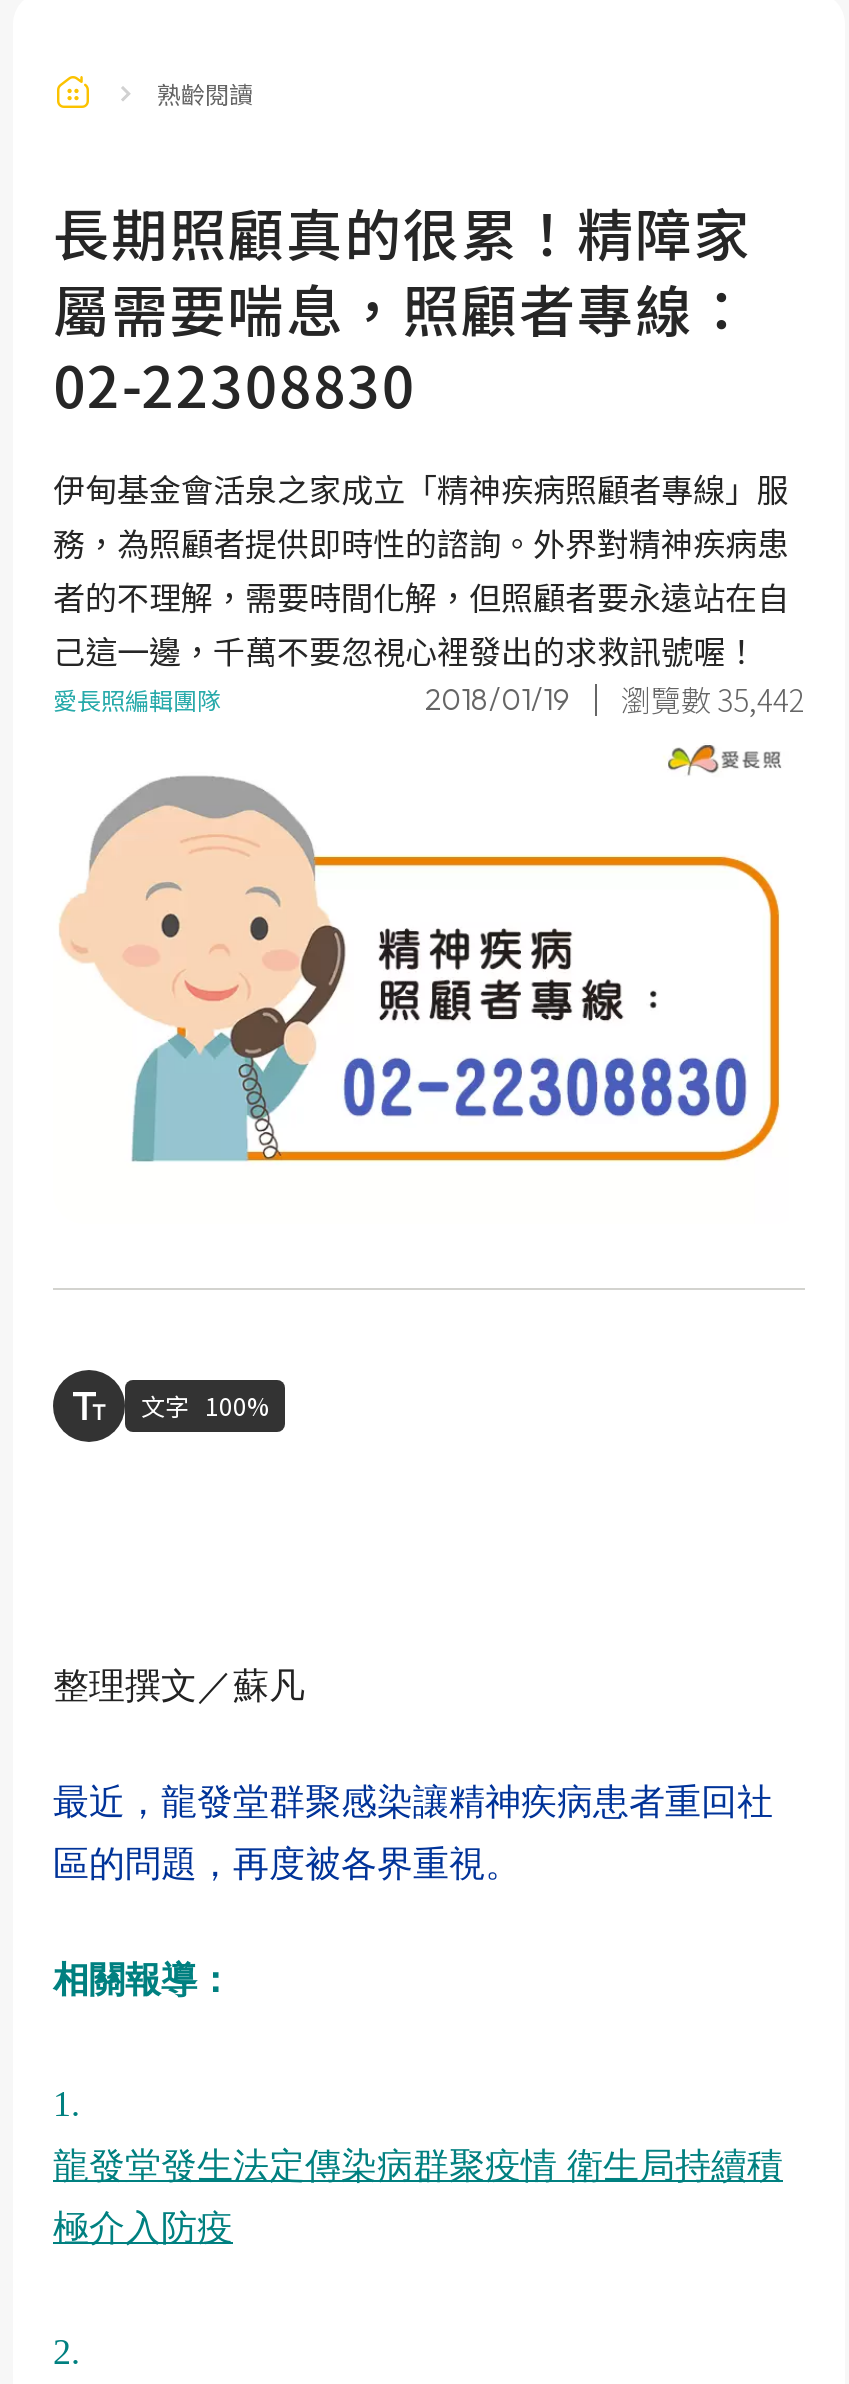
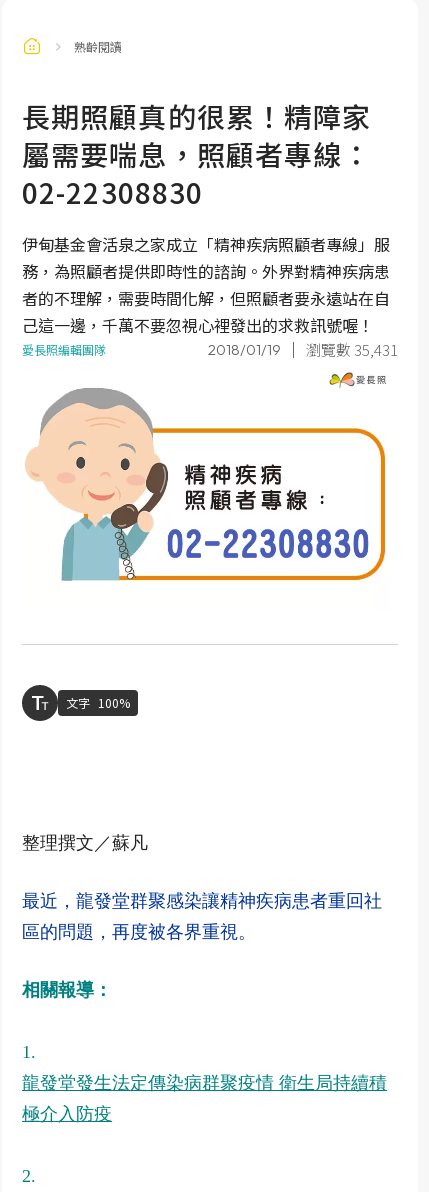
[425,678,805,720] 2018/01/19 瀏覽數 35,442 -> [208,339,398,360] 2018/01/19 瀏覽數 35,431

